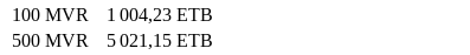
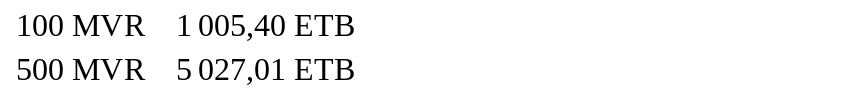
[12,4,213,24] 100 MVR 1 004,23 ETB -> [16,7,356,41] 100 MVR 1 005,40 ETB
[12,30,213,50] 500 MVR 5 021,15 ETB -> [16,51,356,85] 500 MVR 5 027,01 ETB

